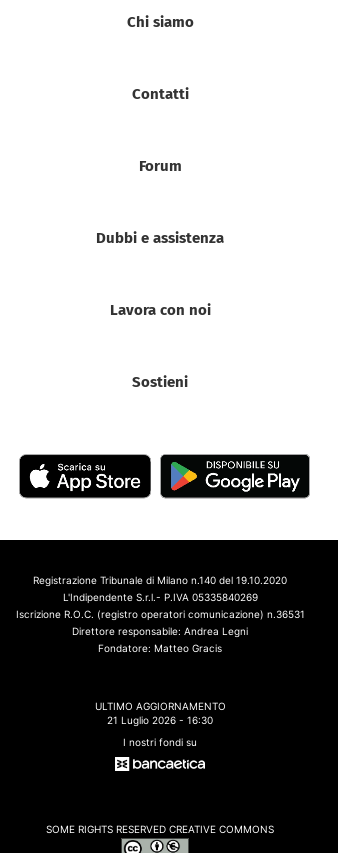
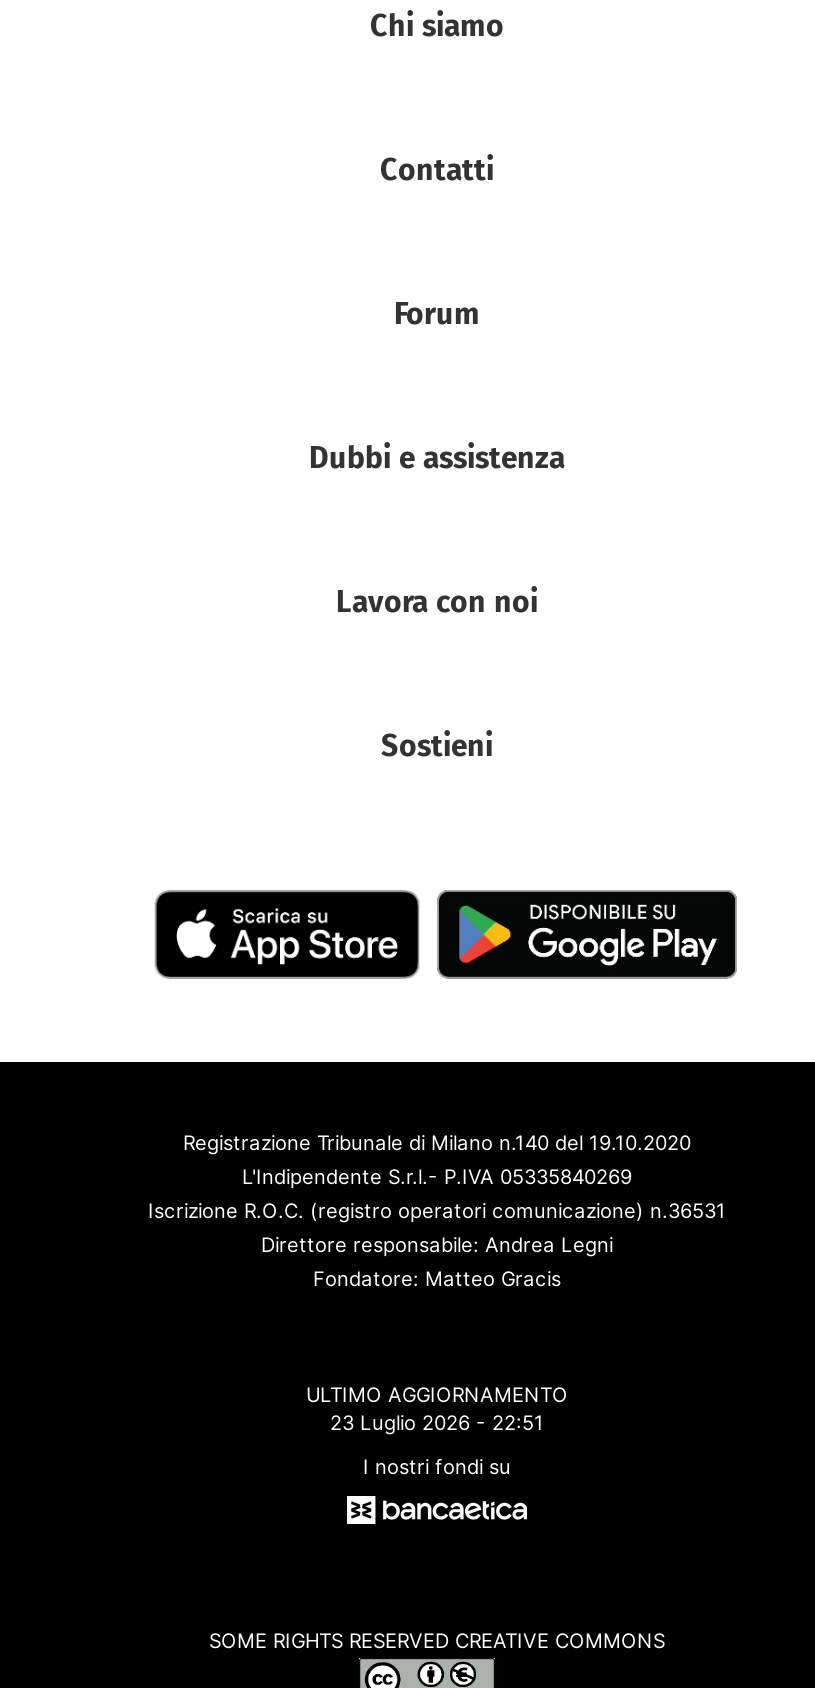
[107,714,213,726] 21 Luglio 2026 - 16:30 -> [330,1411,544,1435] 23 Luglio 2026 - 22:51

